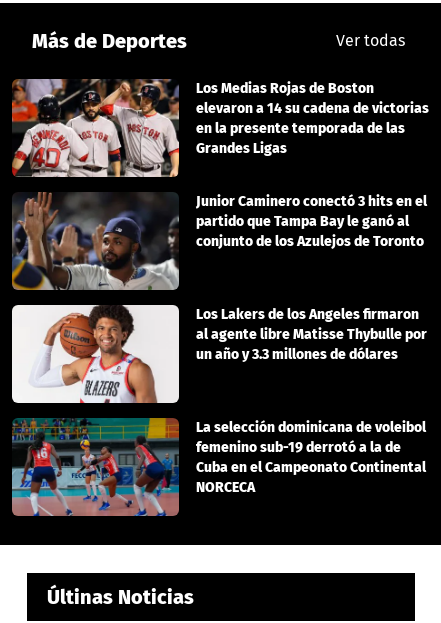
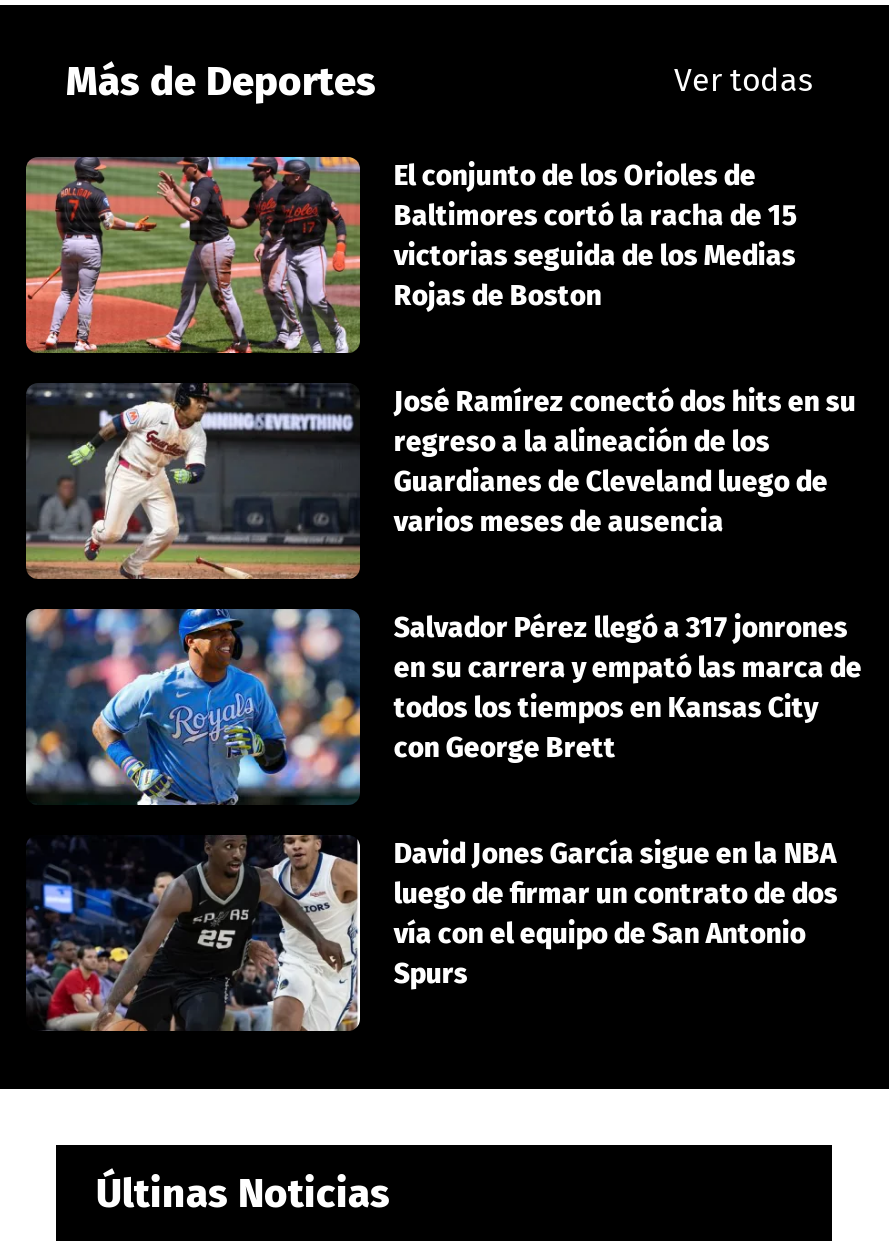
[12,79,429,178] [image] | Los Medias Rojas de Boston | elevaron a 14 su cadena de victorias | en la presente temporada de las | Grandes Ligas -> [24,155,798,355] [image] | El conjunto de los Orioles de | Baltimores cortó la racha de 15 | victorias seguida de los Medias | Rojas de Boston
[12,192,427,290] [image] | Junior Caminero conectó 3 hits en el | partido que Tampa Bay le ganó al | conjunto de los Azulejos de Toronto -> [26,383,856,579] [image] | José Ramírez conectó dos hits en su | regreso a la alineación de los | Guardianes de Cleveland luego de | varios meses de ausencia
[11,304,427,404] [image] | Los Lakers de los Angeles firmaron | al agente libre Matisse Thybulle por | un año y 3.3 millones de dólares -> [26,607,862,807] [image] | Salvador Pérez llegó a 317 jonrones | en su carrera y empató las marca de | todos los tiempos en Kansas City | con George Brett
[11,417,426,517] [image] | La selección dominicana de voleibol | femenino sub-19 derrotó a la de | Cuba en el Campeonato Continental | NORCECA -> [26,833,838,1033] [image] | David Jones García sigue en la NBA | luego de firmar un contrato de dos | vía con el equipo de San Antonio | Spurs

